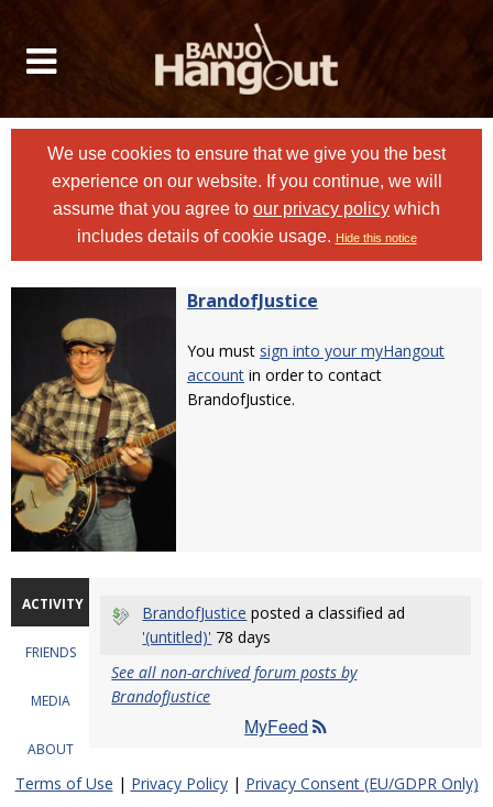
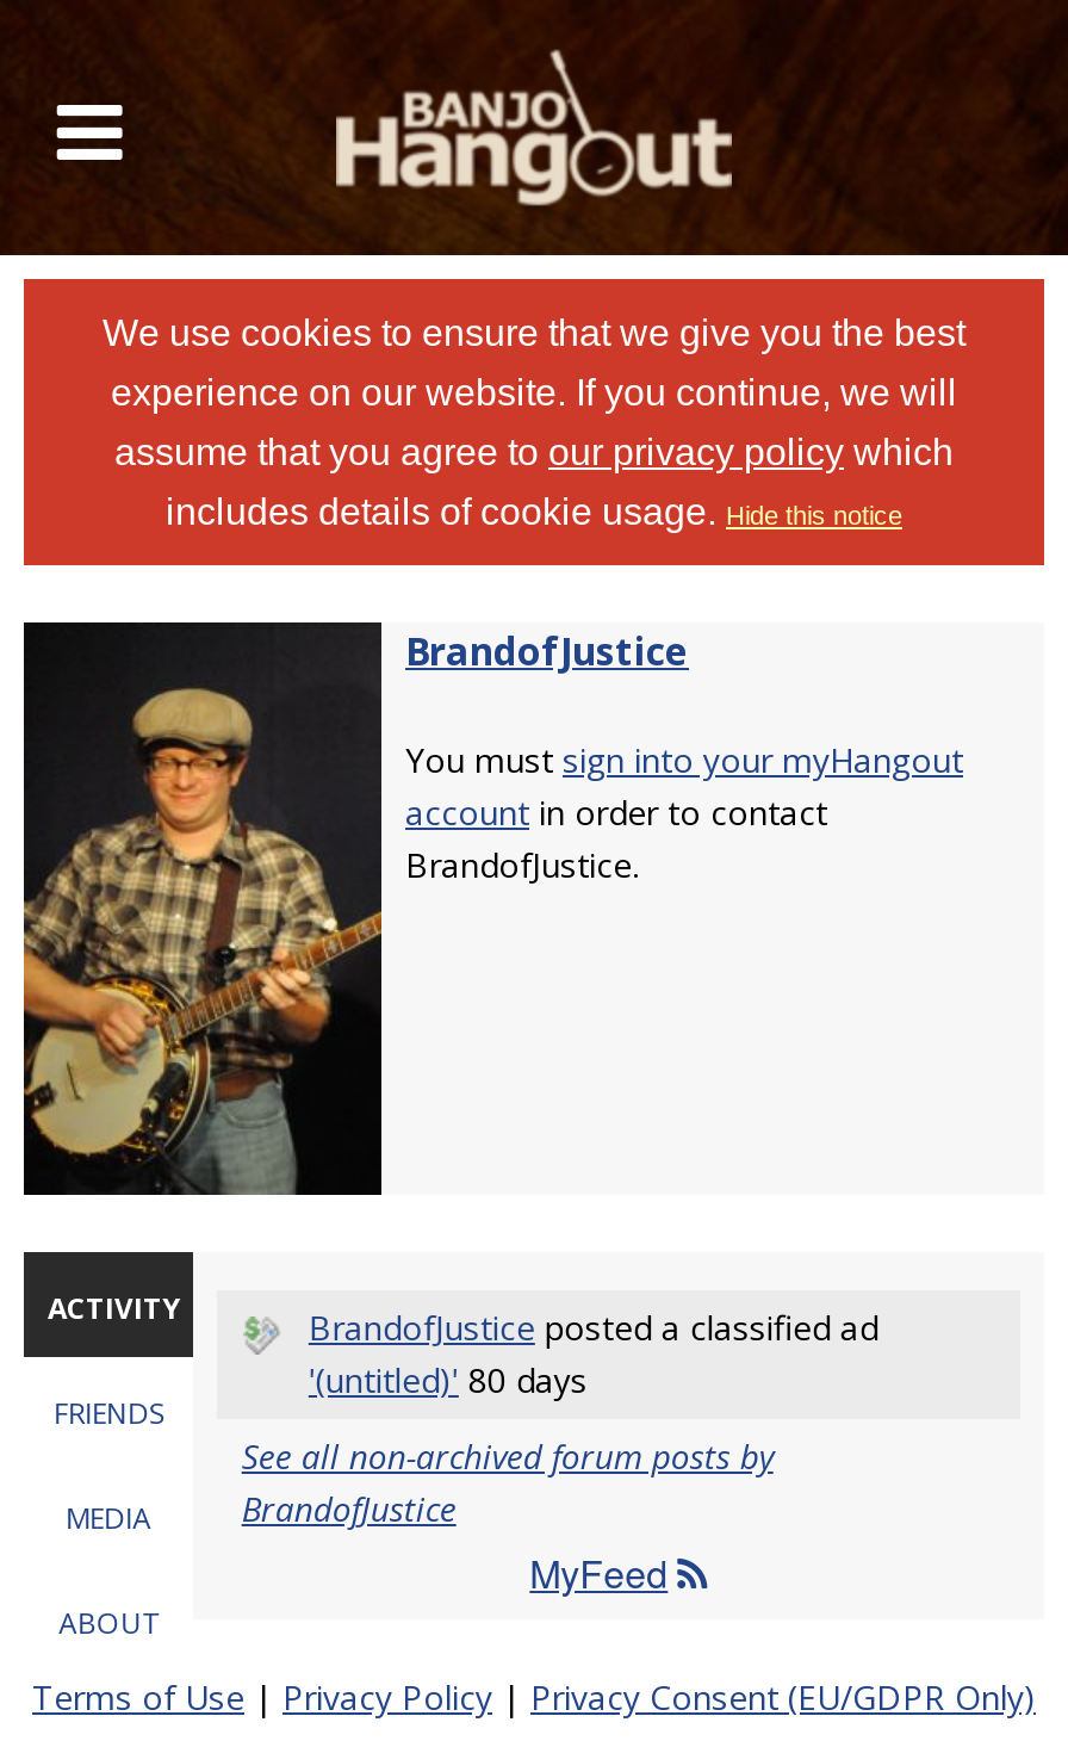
[142,626,271,647] '(untitled)' 78 days -> [308,1357,587,1402] '(untitled)' 80 days

